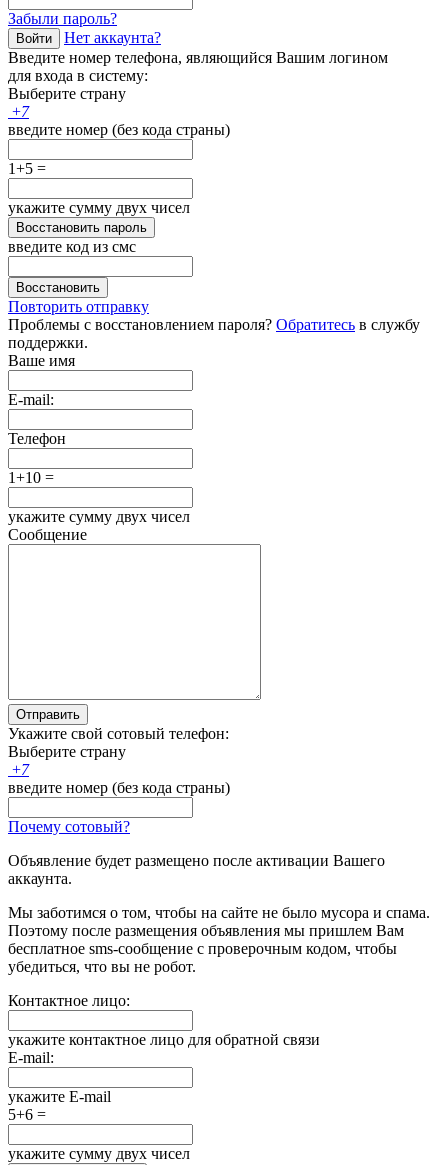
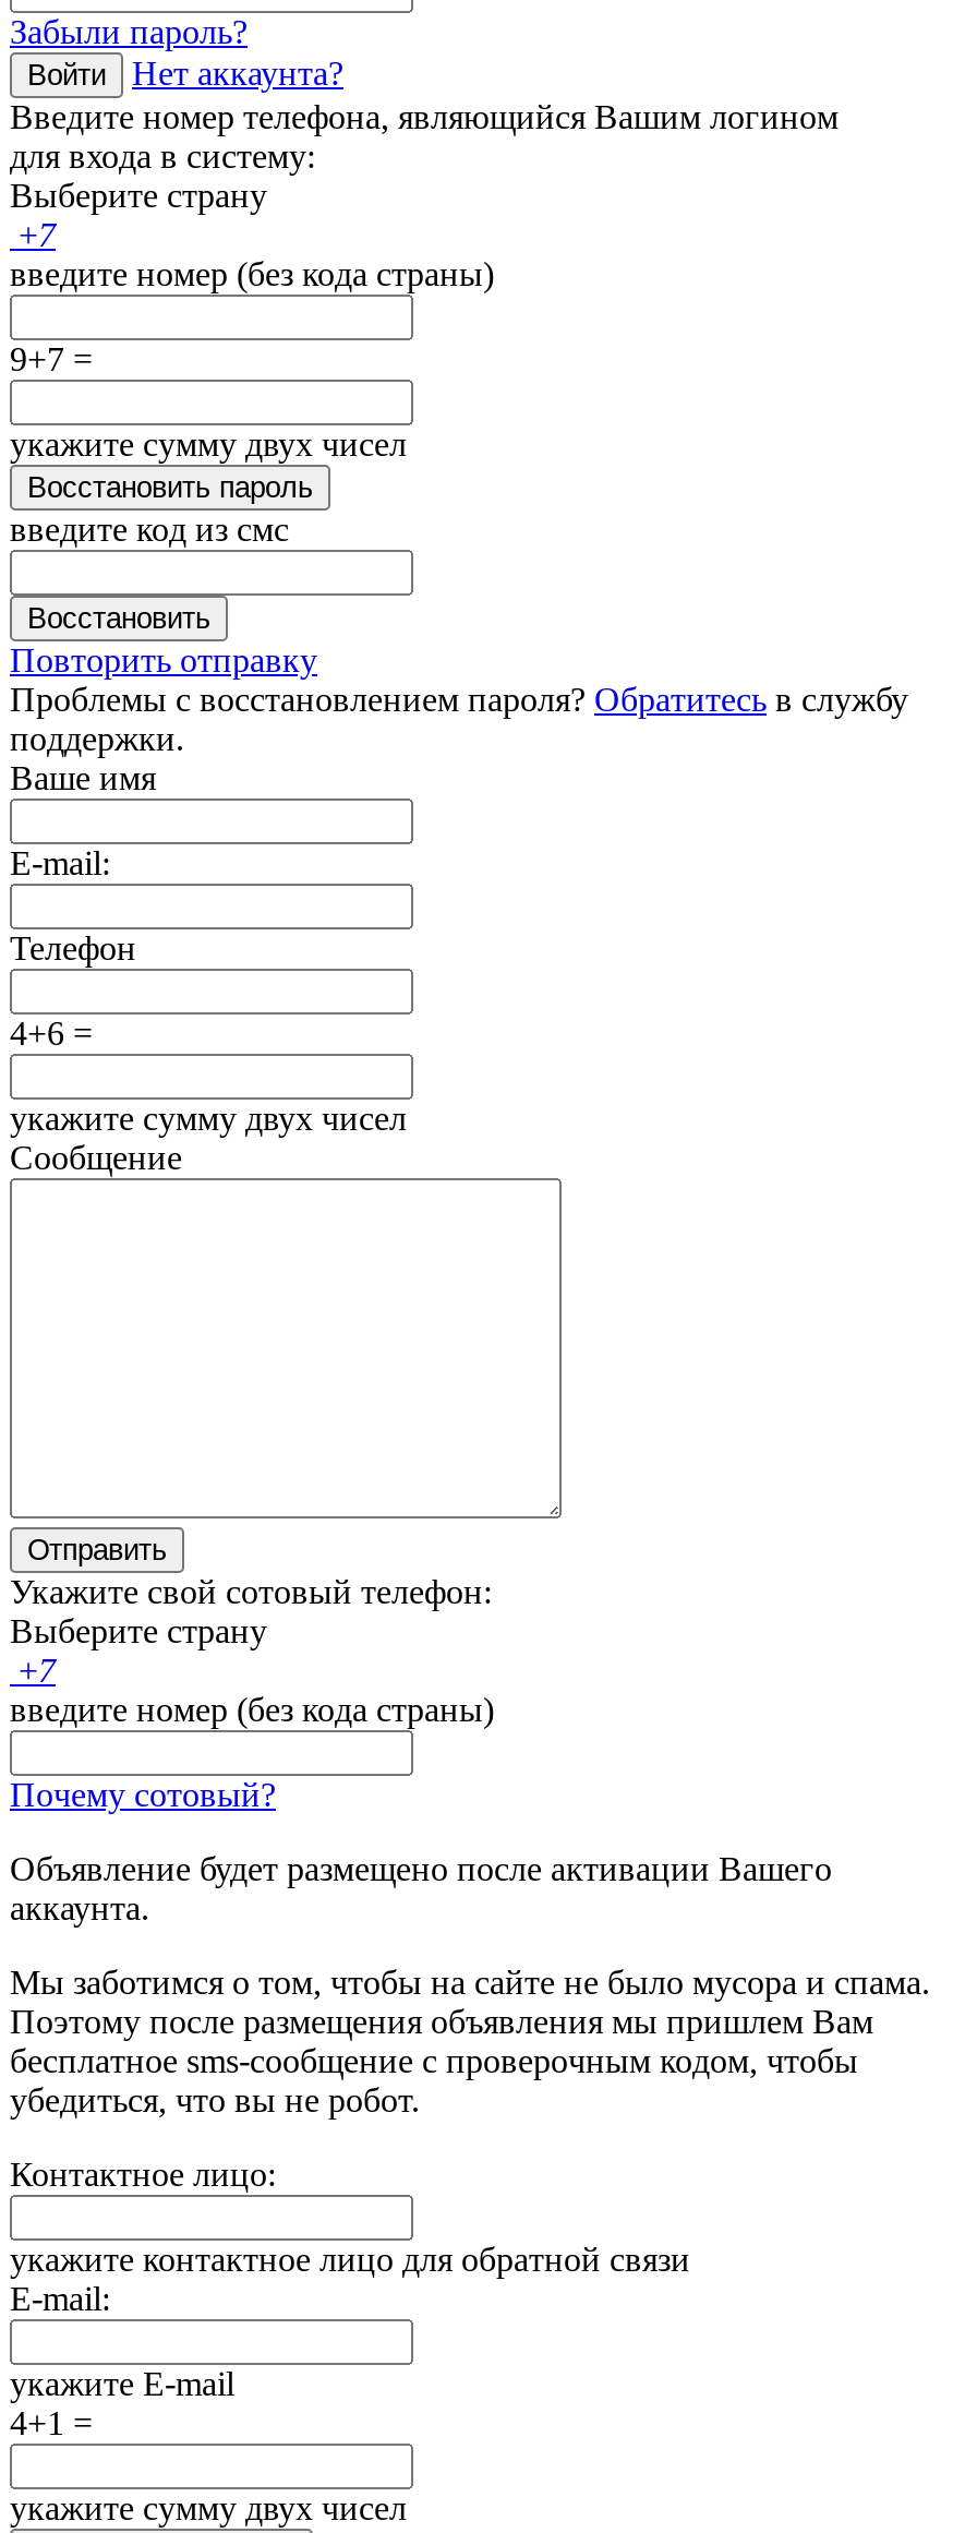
[8,160,46,177] 1+5 = -> [10,339,93,377] 9+7 =
[8,469,54,486] 1+10 = -> [10,1014,93,1051] 4+6 =
[8,1106,46,1123] 5+6 = -> [10,2403,93,2440] 4+1 =

